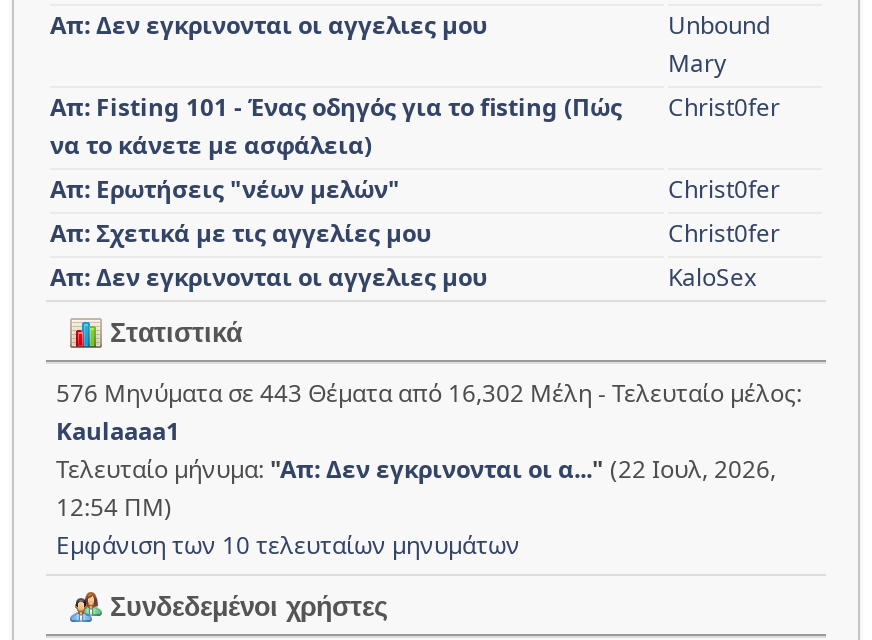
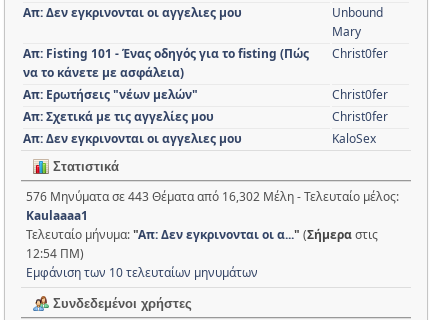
[56,452,776,486] Τελευταίο μήνυμα: "Απ: Δεν εγκρινονται οι α..." (22 Ιουλ, 2026, -> [26,226,378,243] Τελευταίο μήνυμα: " Απ: Δεν εγκρινονται οι α..." (Σήμερα στις

